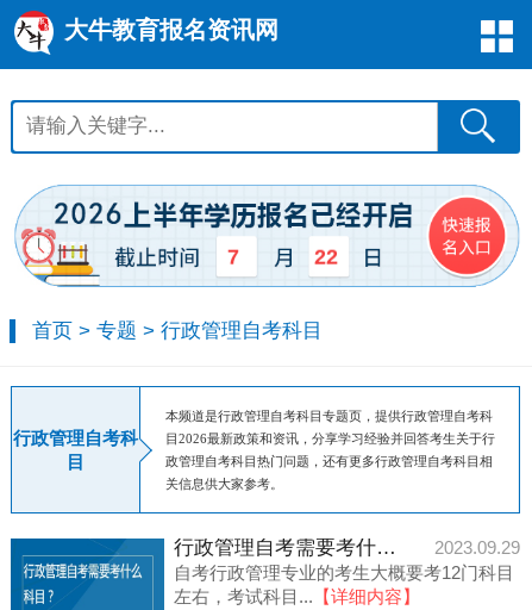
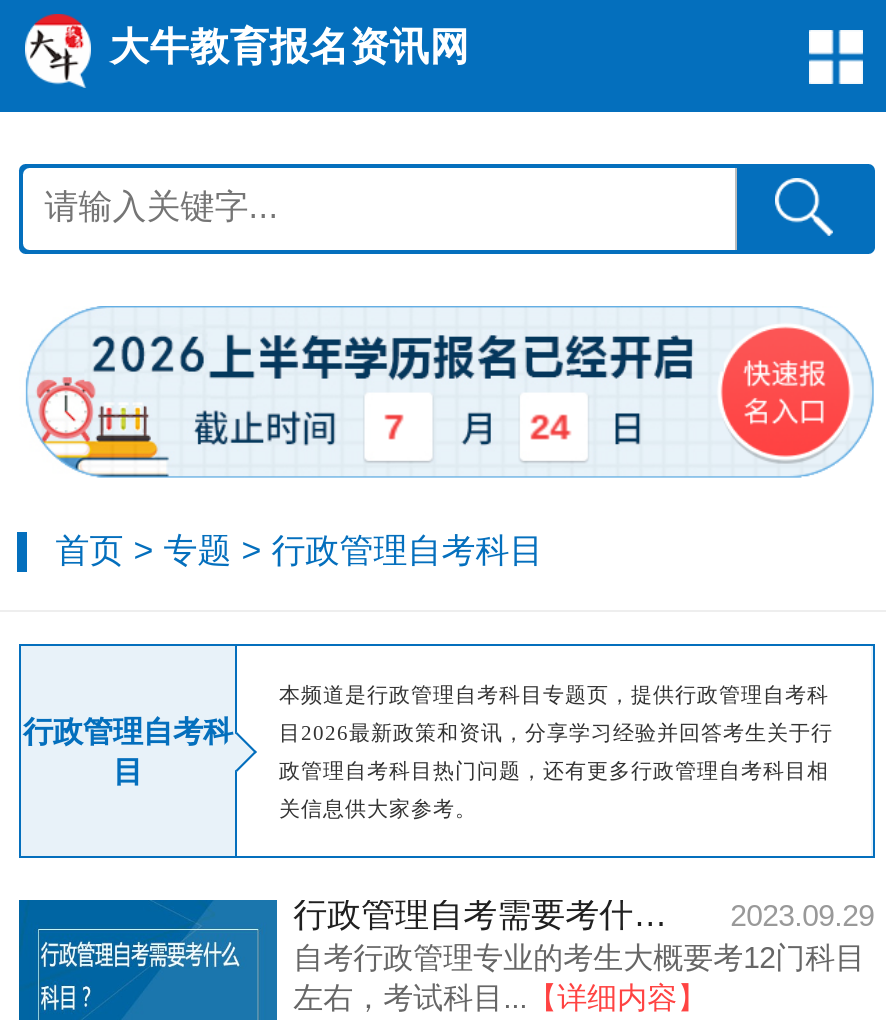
[315,245,339,269] 22 -> [531,406,571,446] 24

